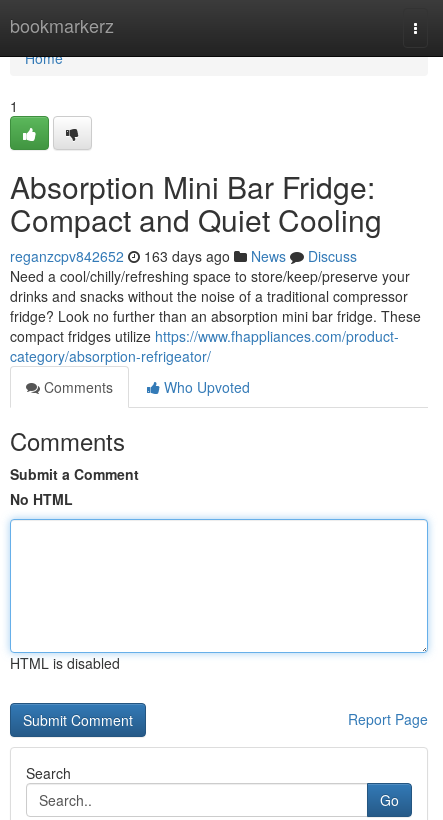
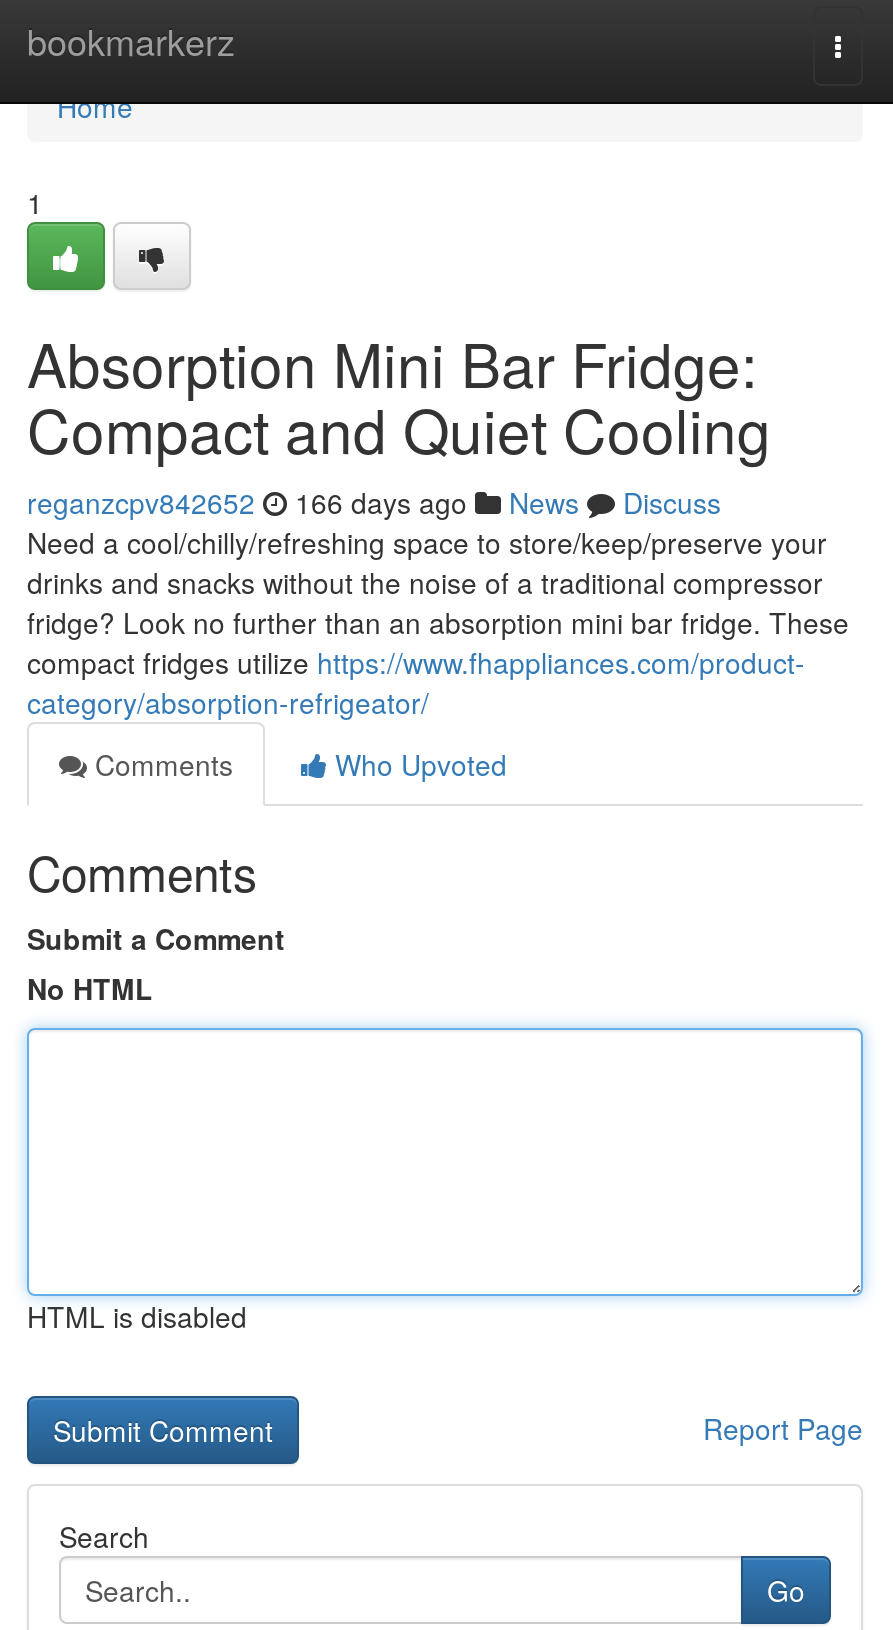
[10,246,357,266] reganzcpv842652 163 days ago News Discuss -> [27,482,721,522] reganzcpv842652 166 days ago News Discuss

